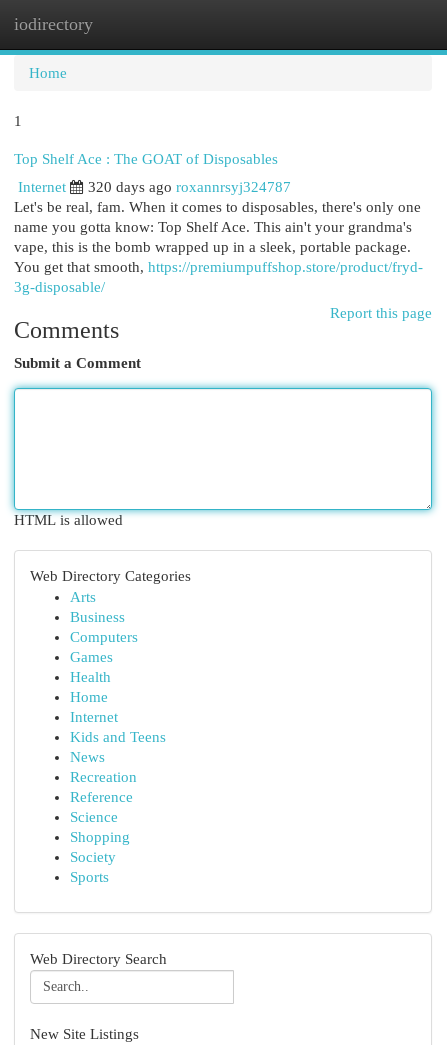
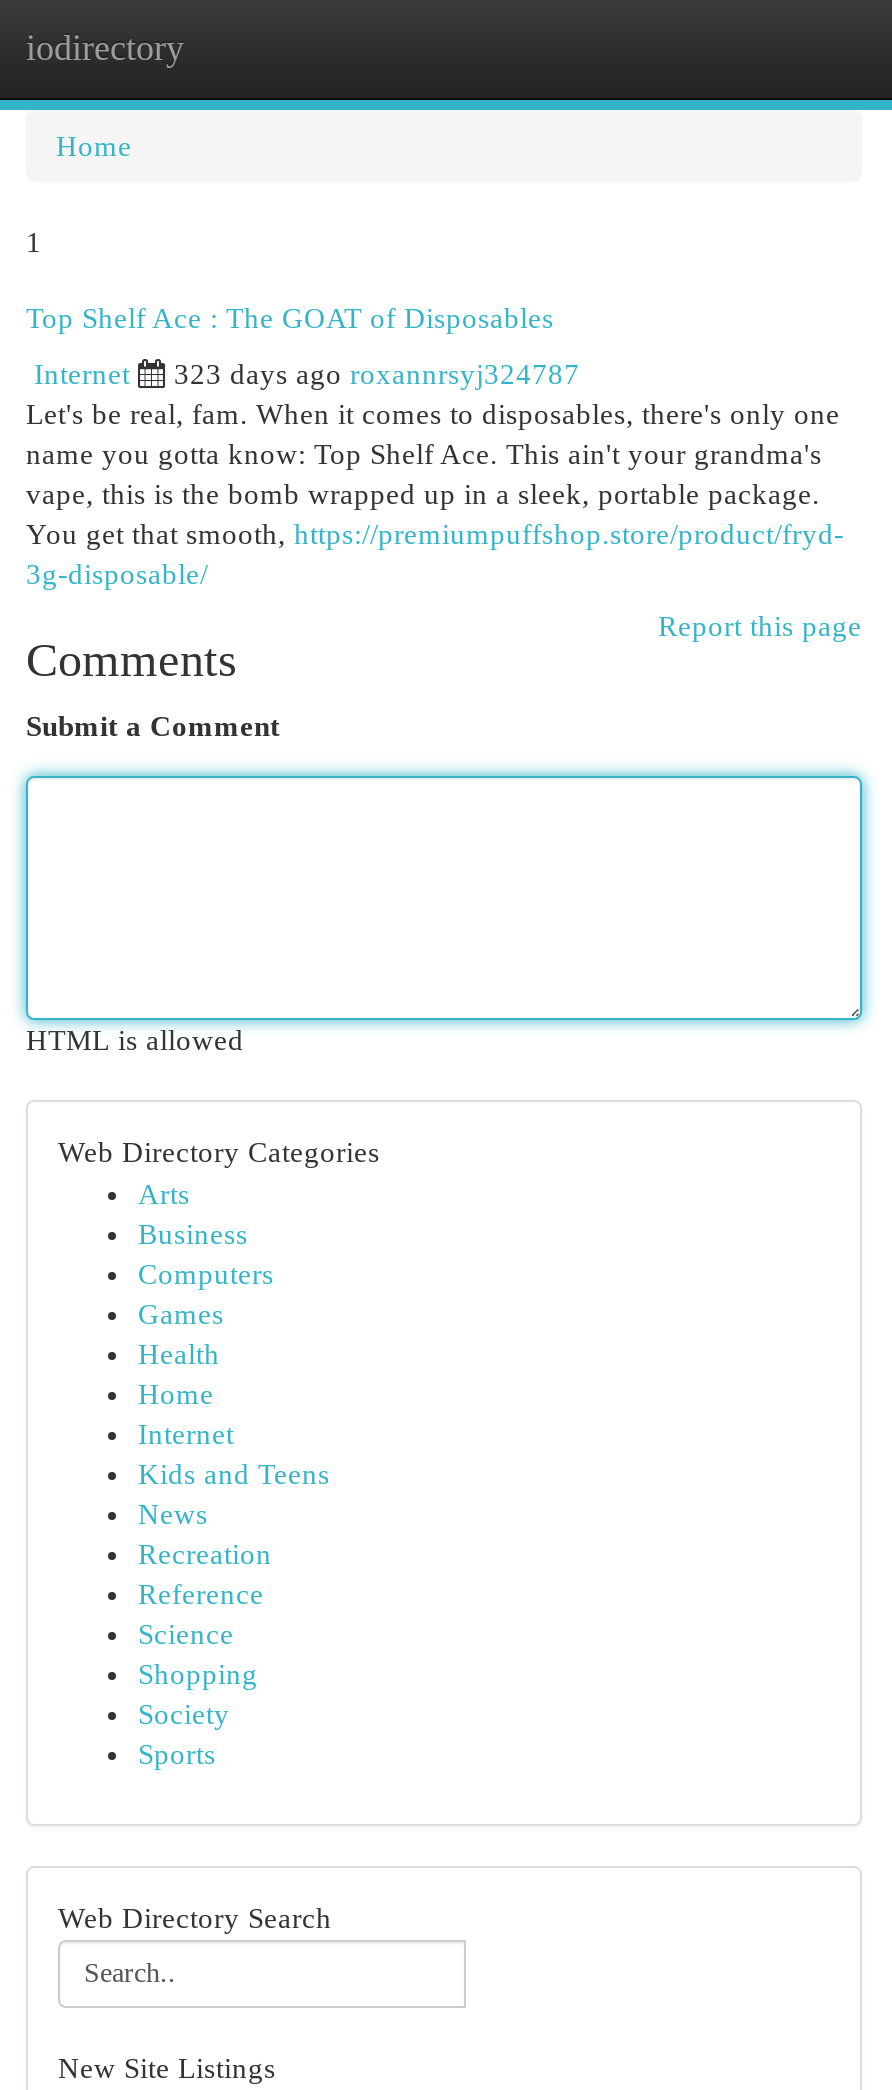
[88,179,291,195] 320 days ago roxannrsyj324787 -> [174,358,580,390] 323 days ago roxannrsyj324787

